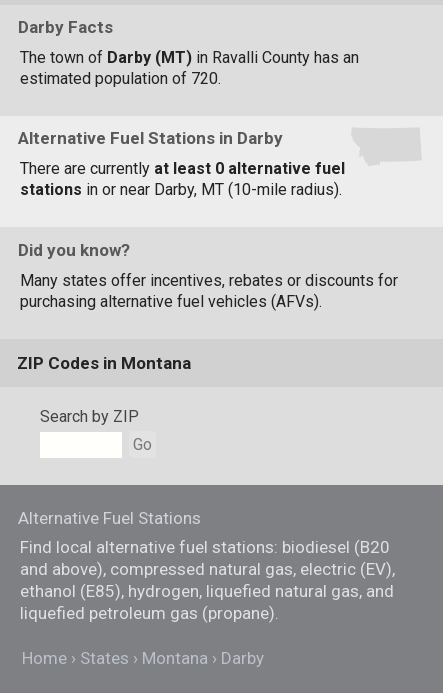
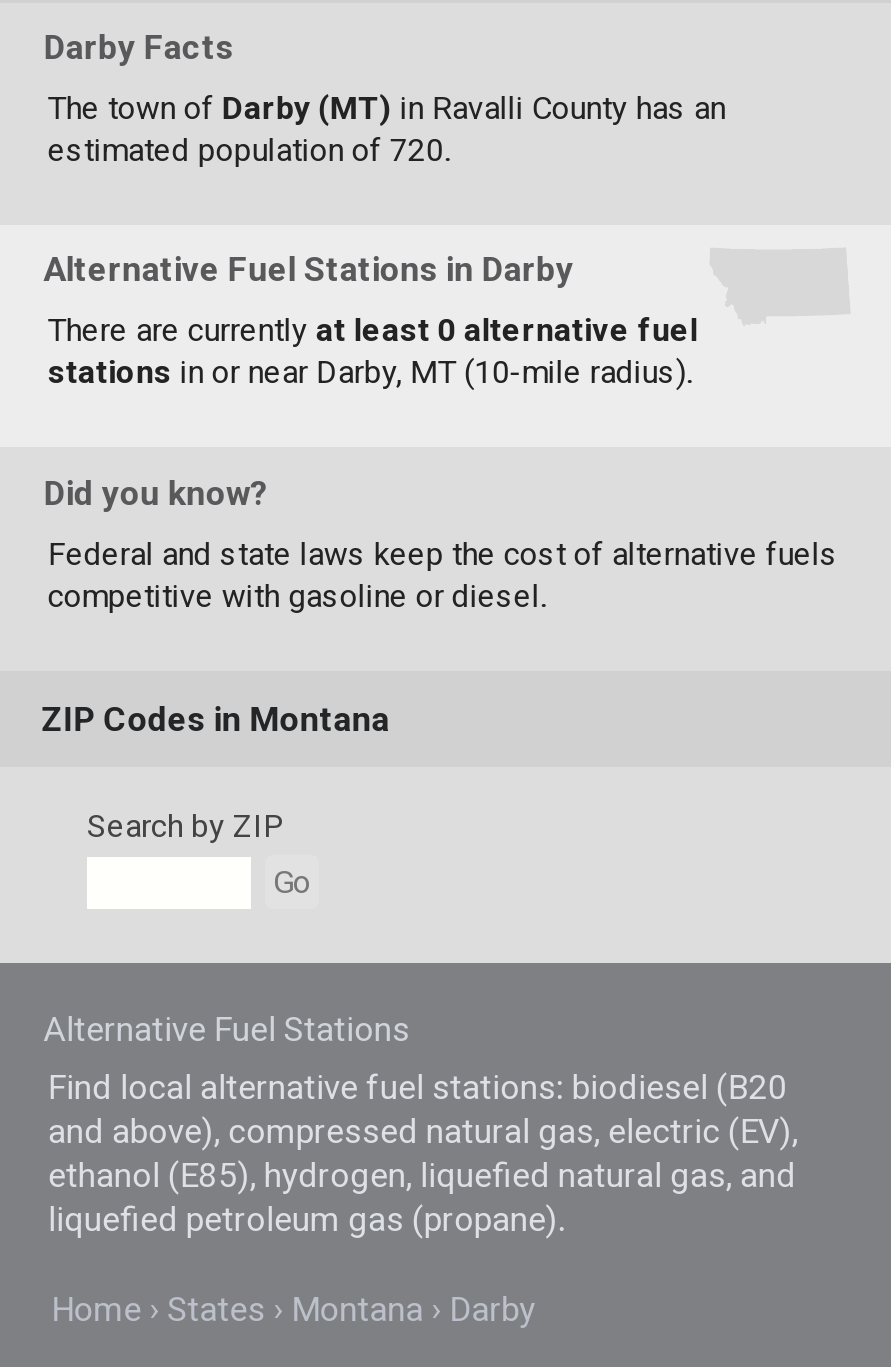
[20,271,398,311] Many states offer incentives, rebates or discounts for | purchasing alternative fuel vehicles (AFVs). -> [48,534,838,614] Federal and state laws keep the cost of alternative fuels | competitive with gasoline or diesel.

